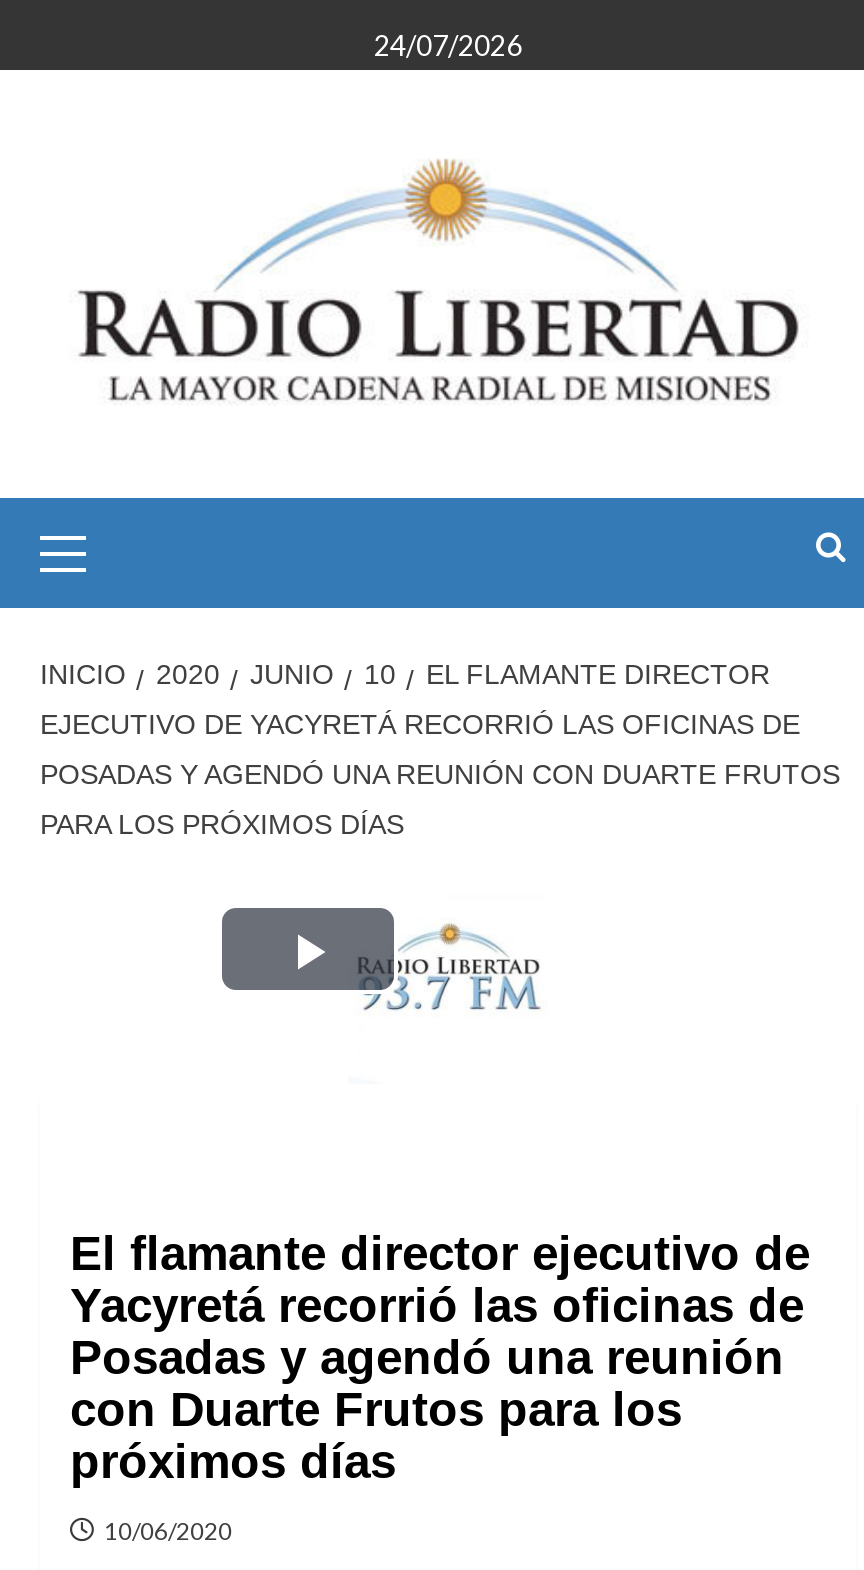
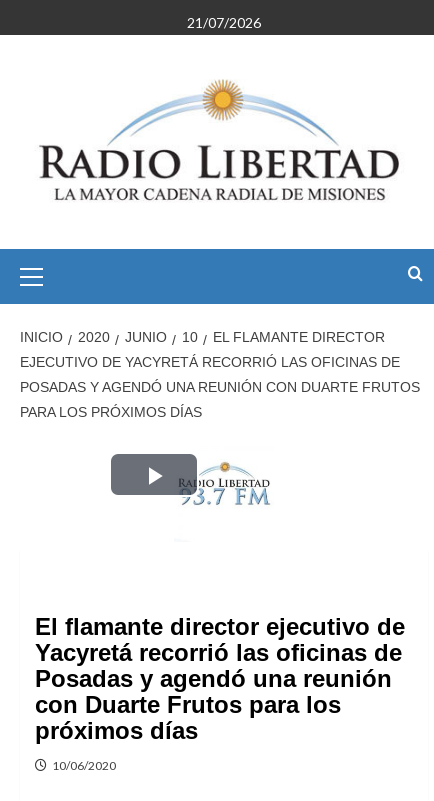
[374,28,522,62] 24/07/2026 -> [187,14,261,31] 21/07/2026

